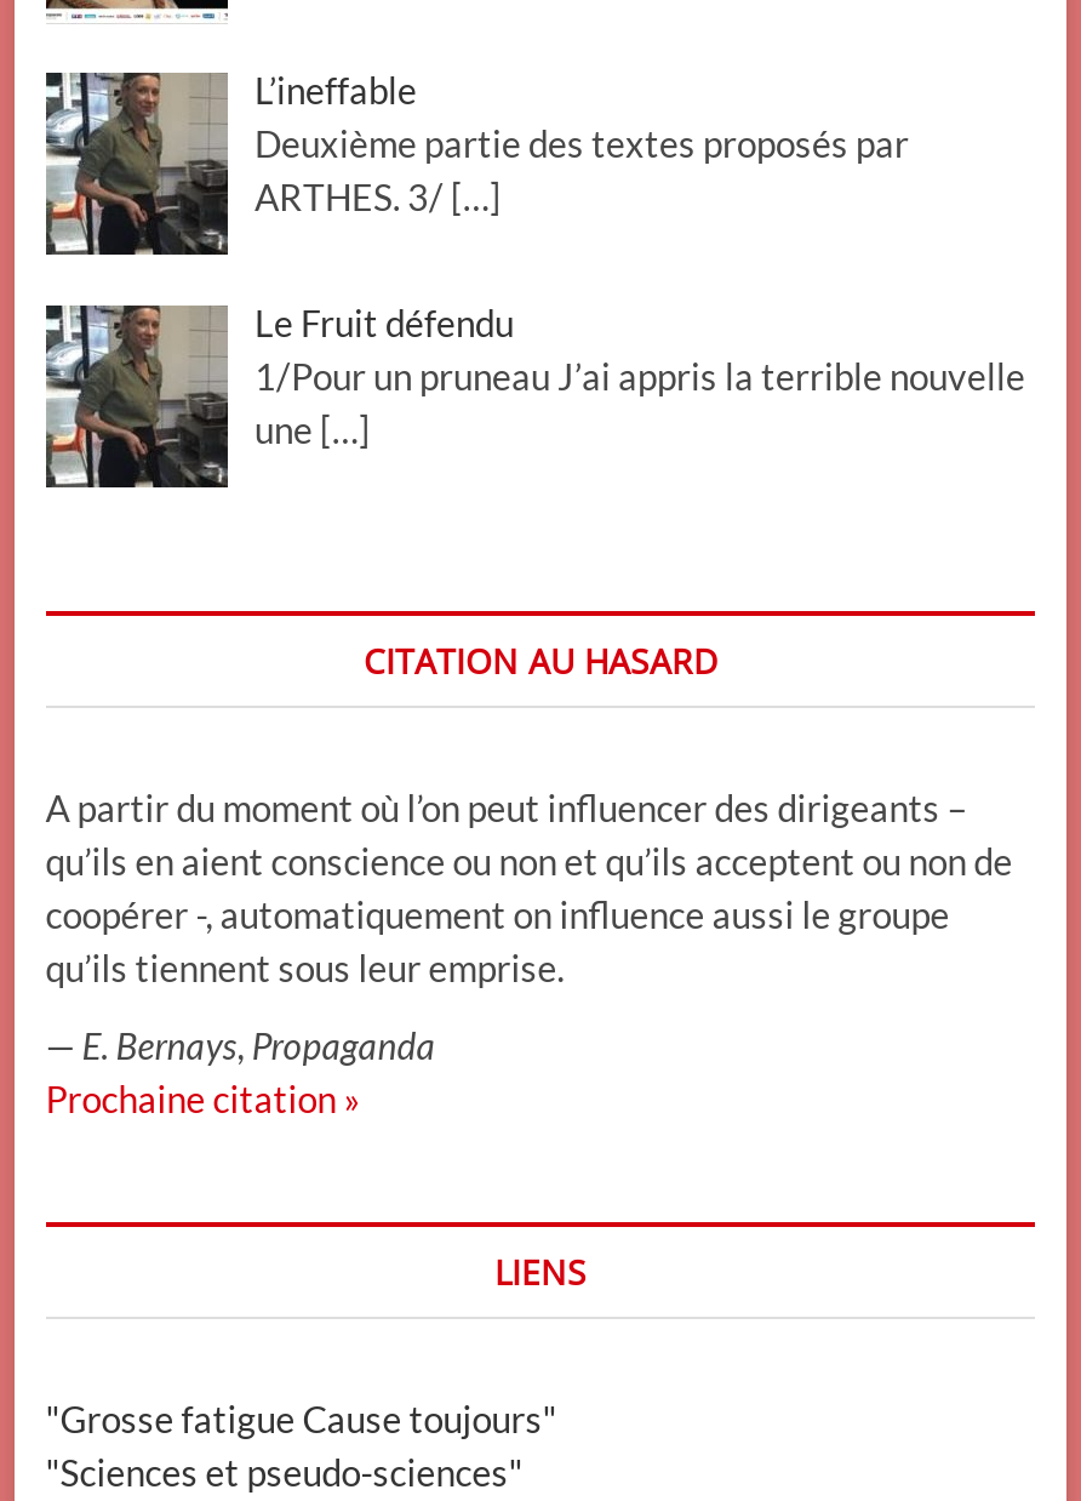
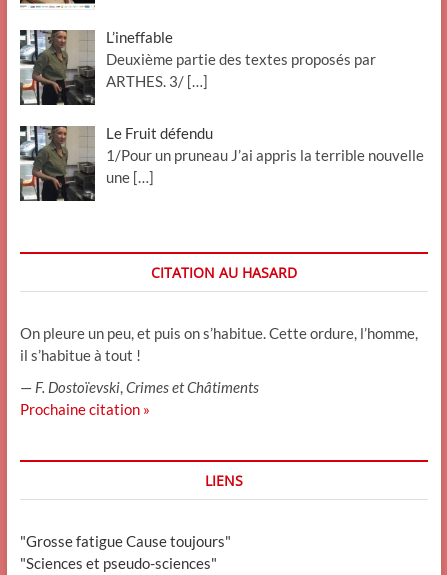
[46,786,1013,990] A partir du moment où l’on peut influencer des dirigeants – | qu’ils en aient conscience ou non et qu’ils acceptent ou non de | coopérer -, automatiquement on influence aussi le groupe | qu’ils tiennent sous leur emprise. -> [20,324,418,364] On pleure un peu, et puis on s’habitue. Cette ordure, l’homme, | il s’habitue à tout !
[46,1024,436,1067] — E. Bernays, Propaganda -> [20,378,259,396] — F. Dostoïevski, Crimes et Châtiments

